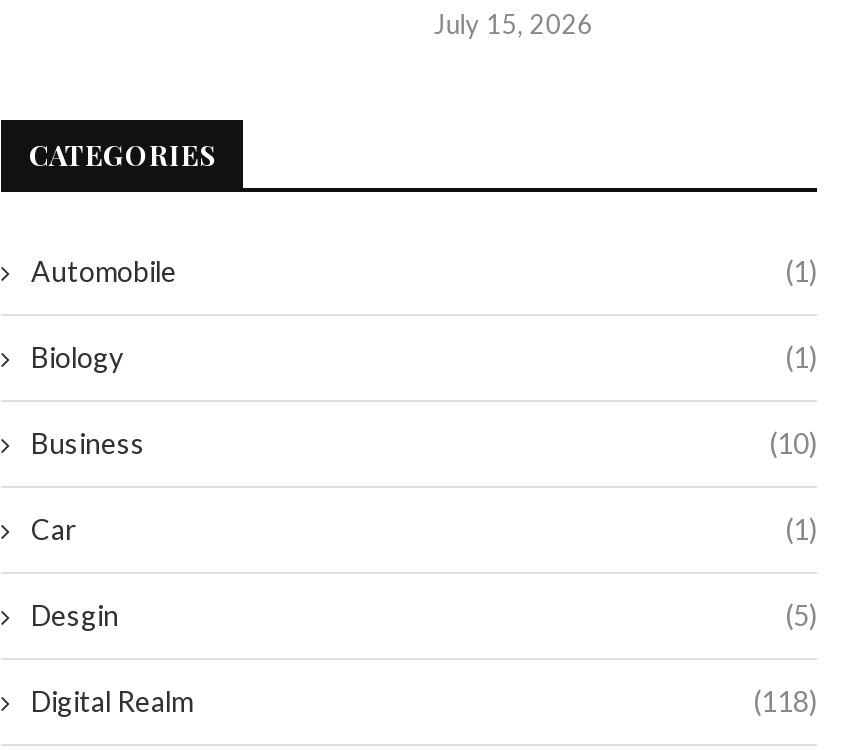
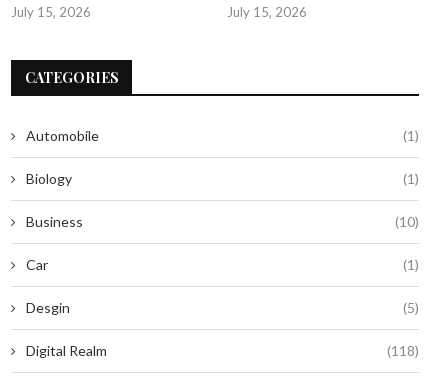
none -> [11,4,91,20] July 15, 2026

